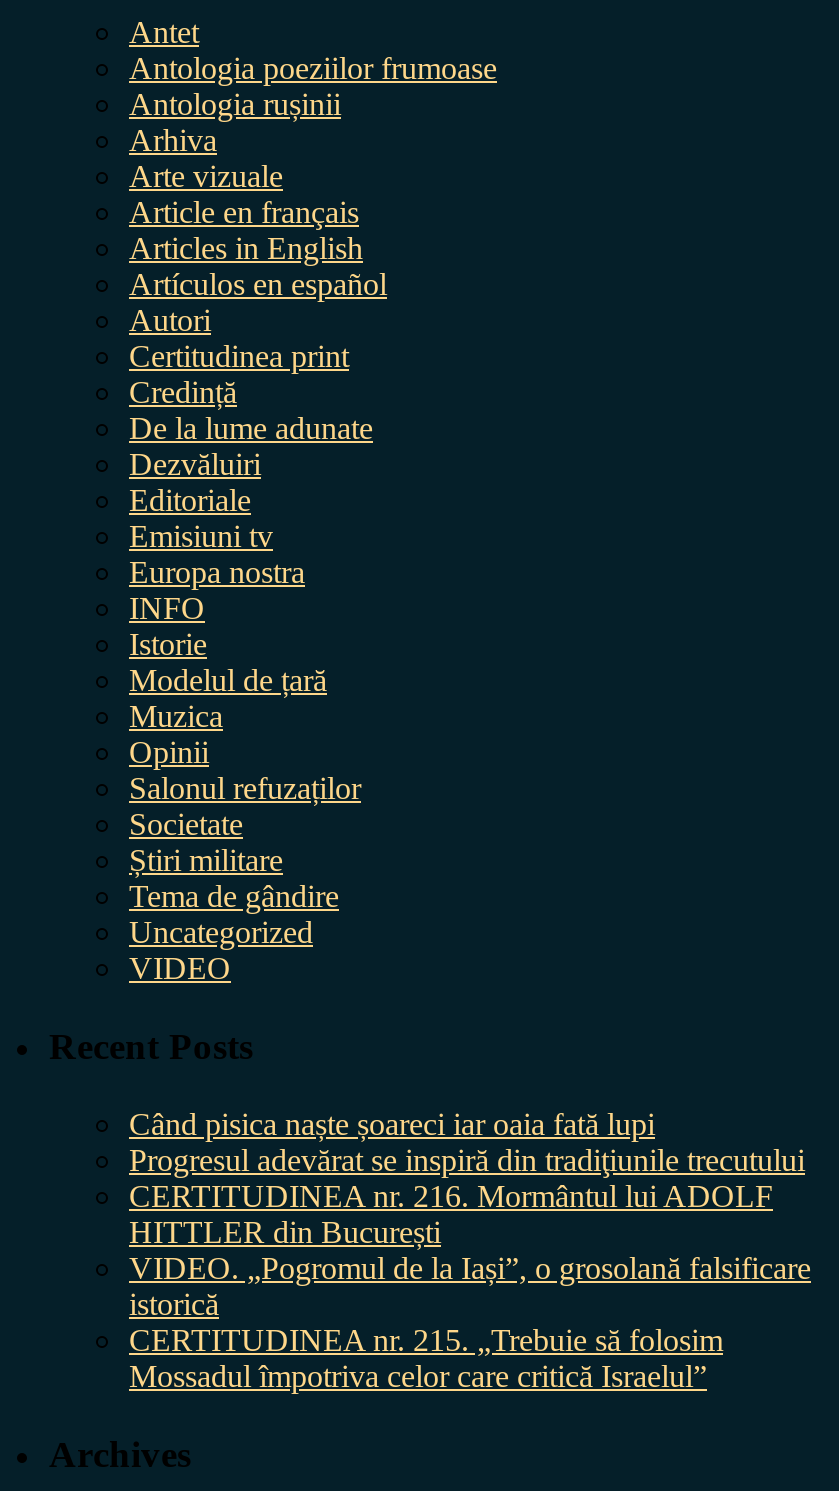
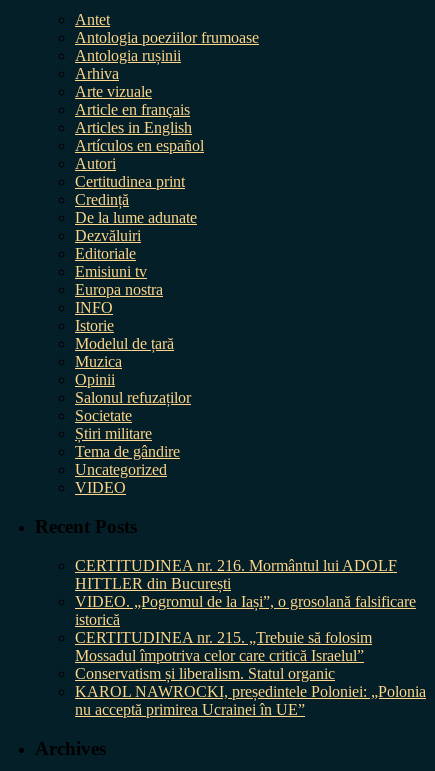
[129,1107,805,1177] Când pisica naște șoareci iar oaia fată lupi | Progresul adevărat se inspiră din tradiţiunile trecutului -> none
moved [129,1179,811,1393] -> [75,557,416,664]: CERTITUDINEA nr. 216. Mormântul lui ADOLF | HITTLER din București | VIDEO. „Pogromul de la Iași”, o grosolană falsificare | istorică | CERTITUDINEA nr. 215. „Trebuie să folosim | Mossadul împotriva celor care critică Israelul”
none -> [75,665,426,718] Conservatism și liberalism. Statul organic | KAROL NAWROCKI, președintele Poloniei: „Polonia | nu acceptă primirea Ucrainei în UE”

